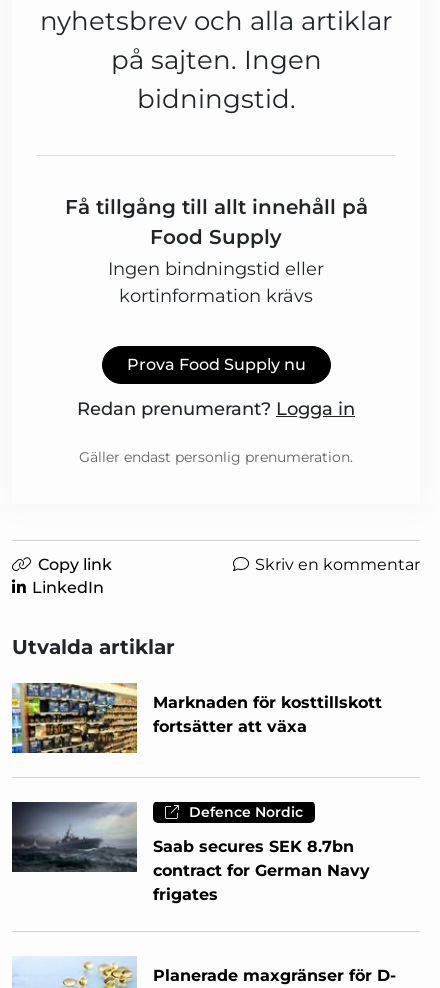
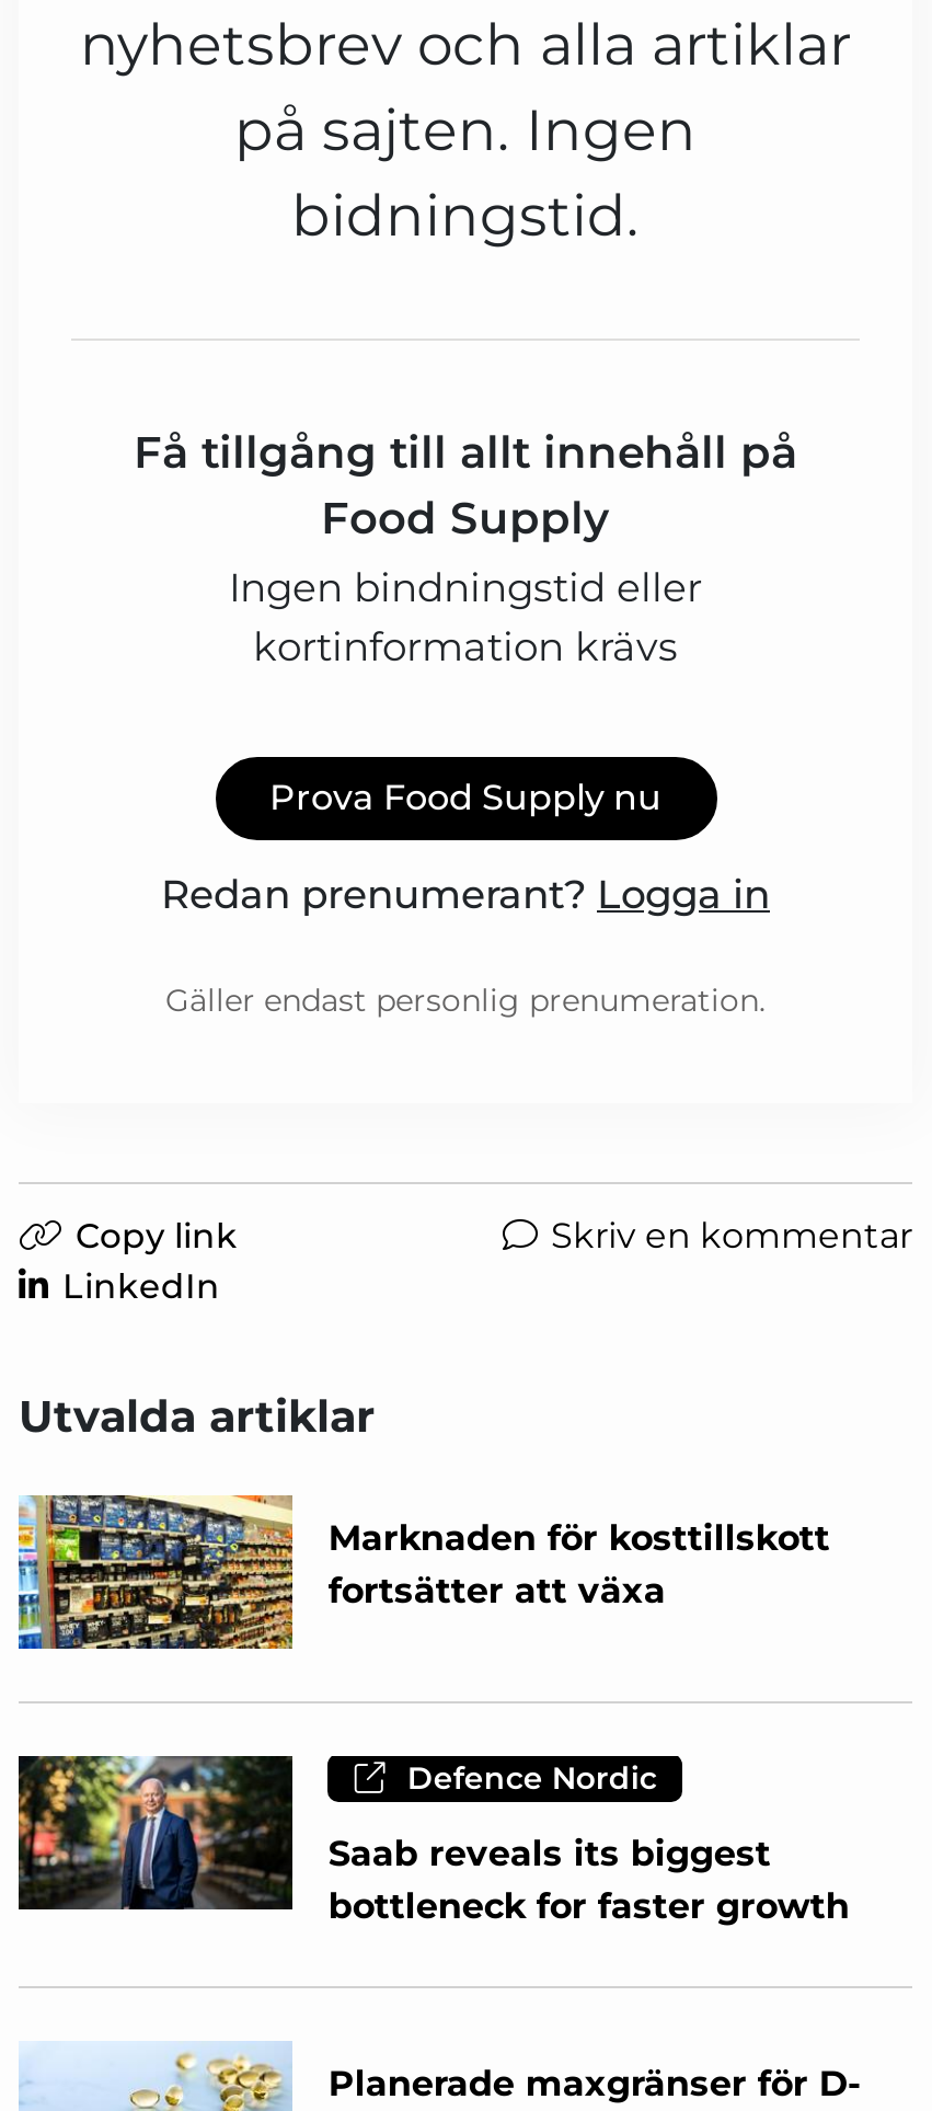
[12,801,370,904] [image] | Saab secures SEK 8.7bn | contract for German Navy | frigates -> [16,1754,849,1927] [image] | Saab reveals its biggest | bottleneck for faster growth

